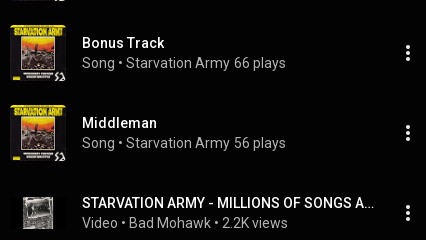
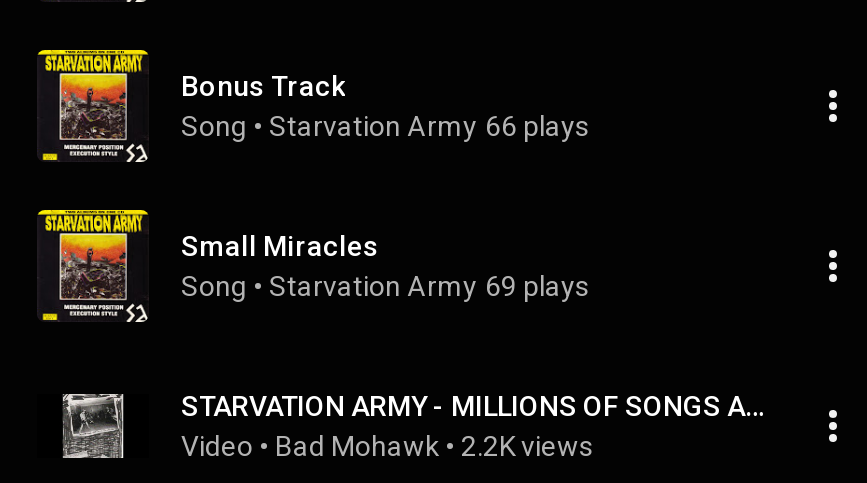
[82,115,286,151] Middleman | Song • Starvation Army 56 plays -> [181,230,589,302] Small Miracles | Song • Starvation Army 69 plays

